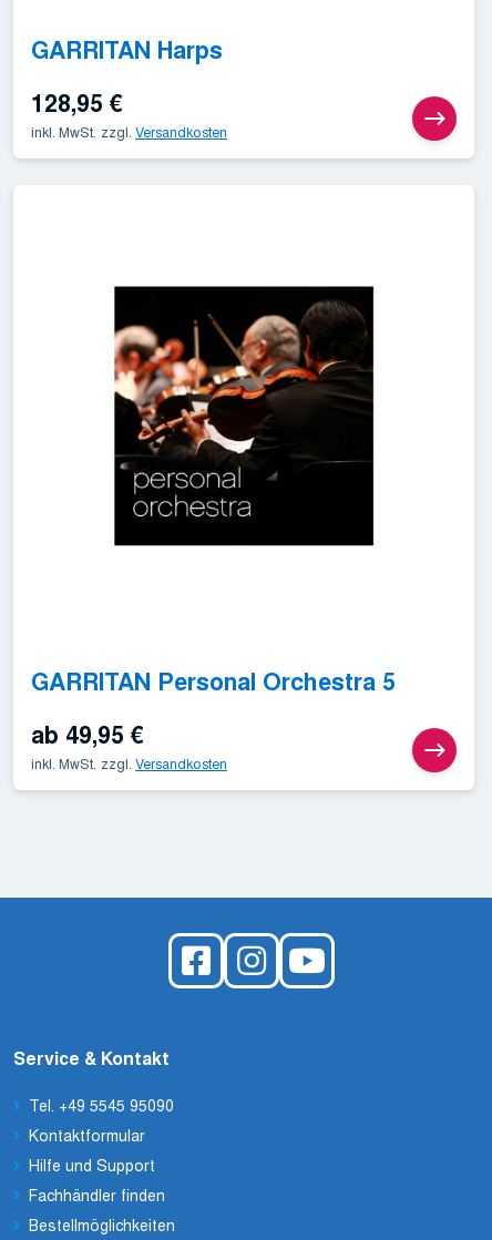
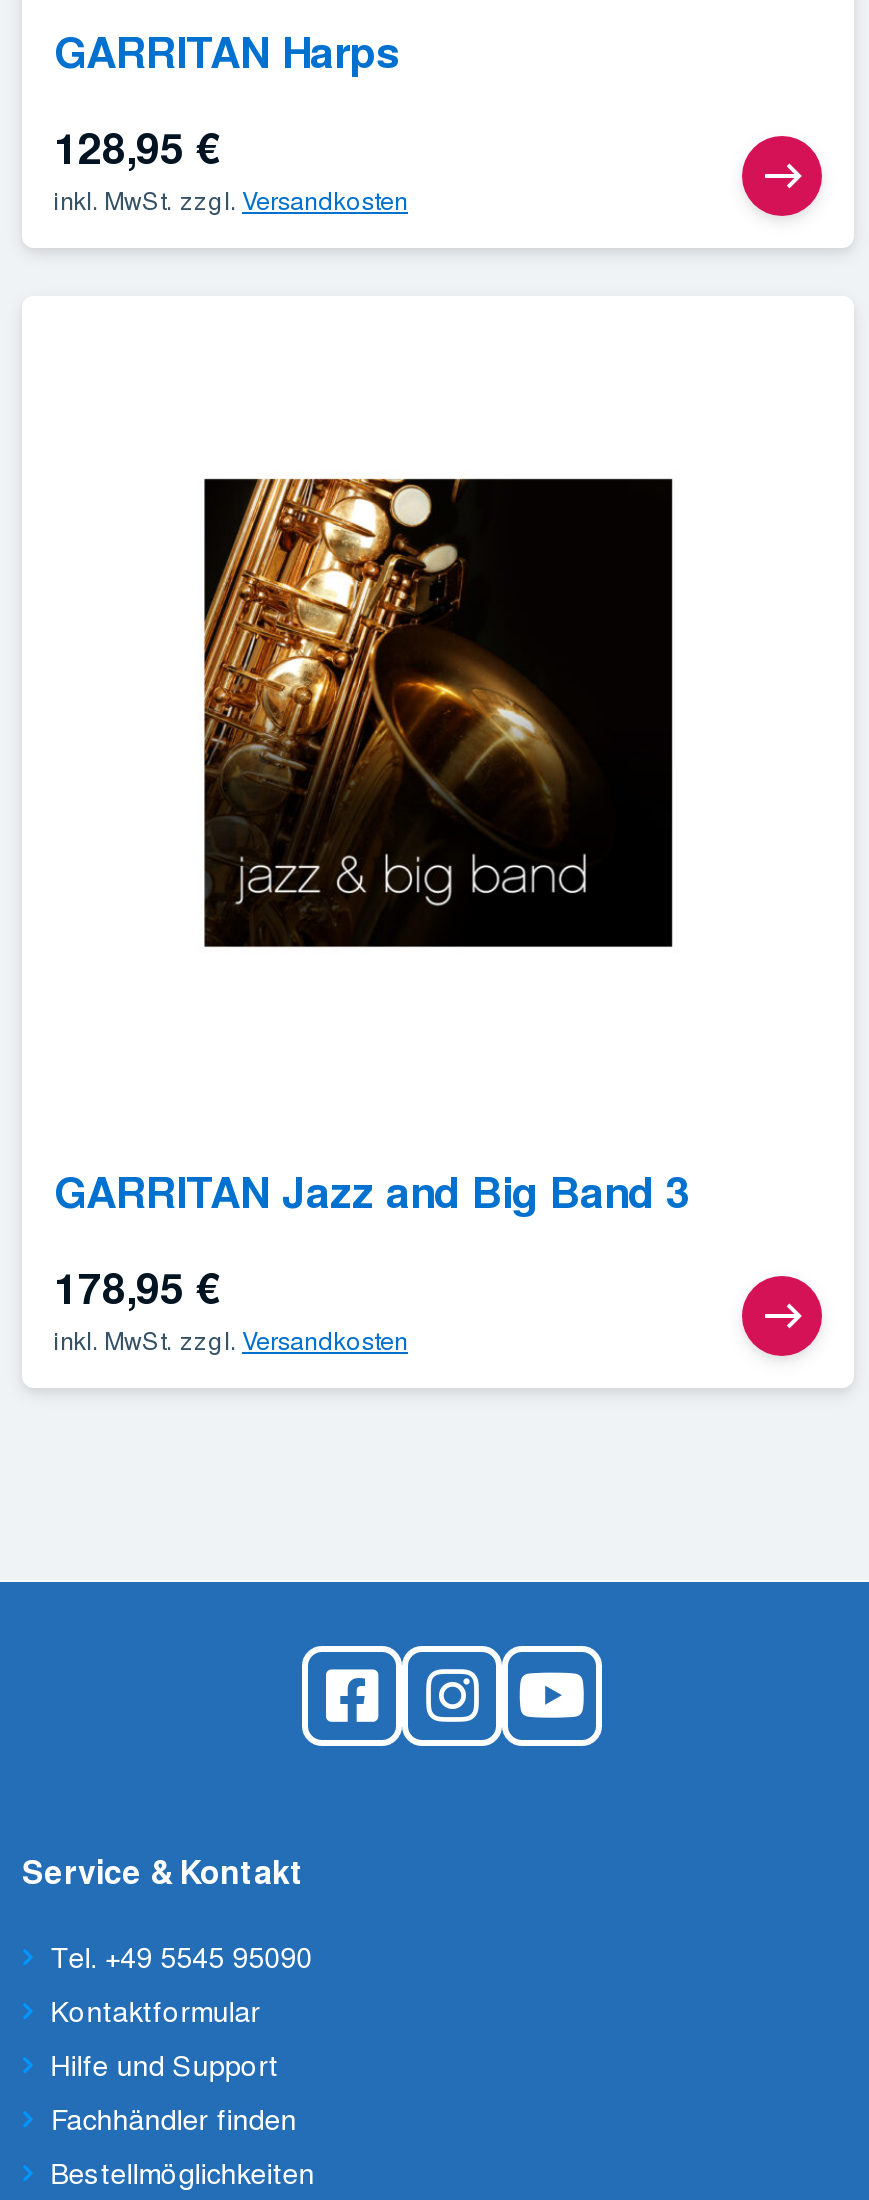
[113,285,373,526] [image] -> [202,478,646,940] [image]
[31,664,396,699] GARRITAN Personal Orchestra 5 -> [54,1161,690,1223] GARRITAN Jazz and Big Band 3
[31,717,143,752] ab 49,95 € -> [54,1257,218,1319] 178,95 €

